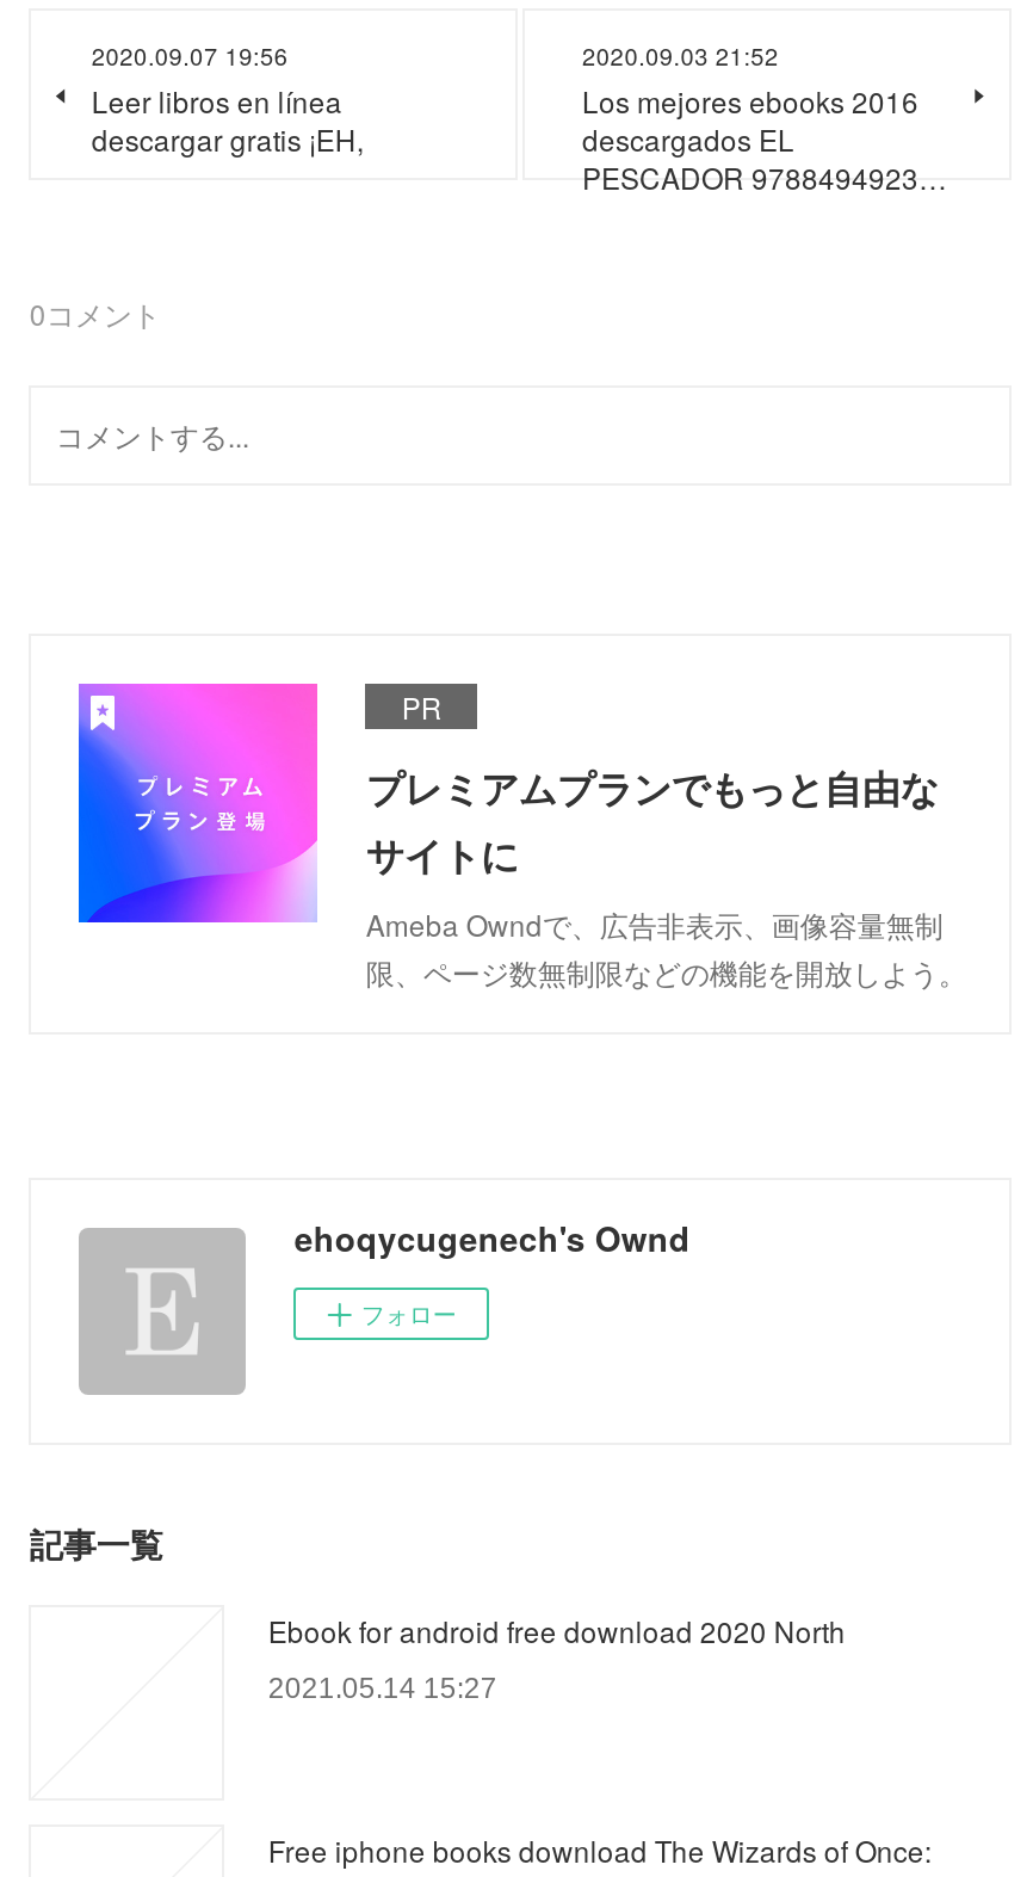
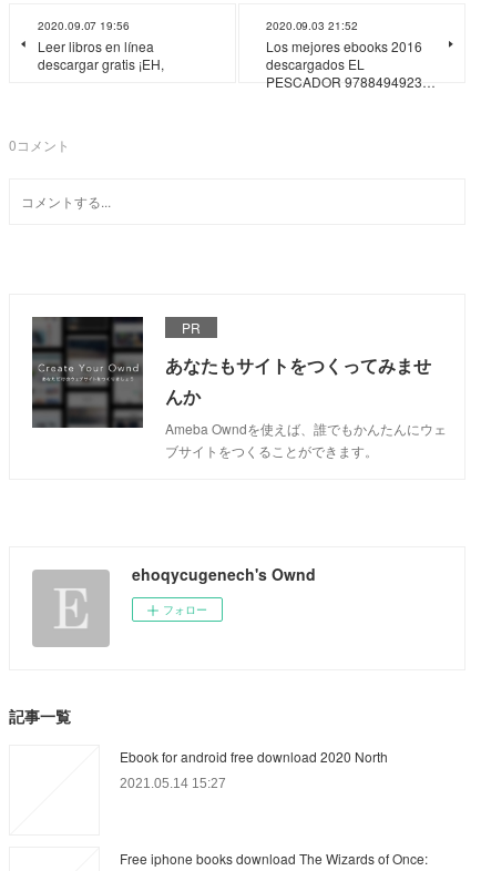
[76,681,967,992] [image] | プレミアムプランでもっと自由な | サイトに | Ameba Owndで、広告非表示、画像容量無制 | 限、ページ数無制限などの機能を開放しよう。 -> [31,316,447,460] [image] | あなたもサイトをつくってみませ | んか | Ameba Owndを使えば、誰でもかんたんにウェ | ブサイトをつくることができます。

